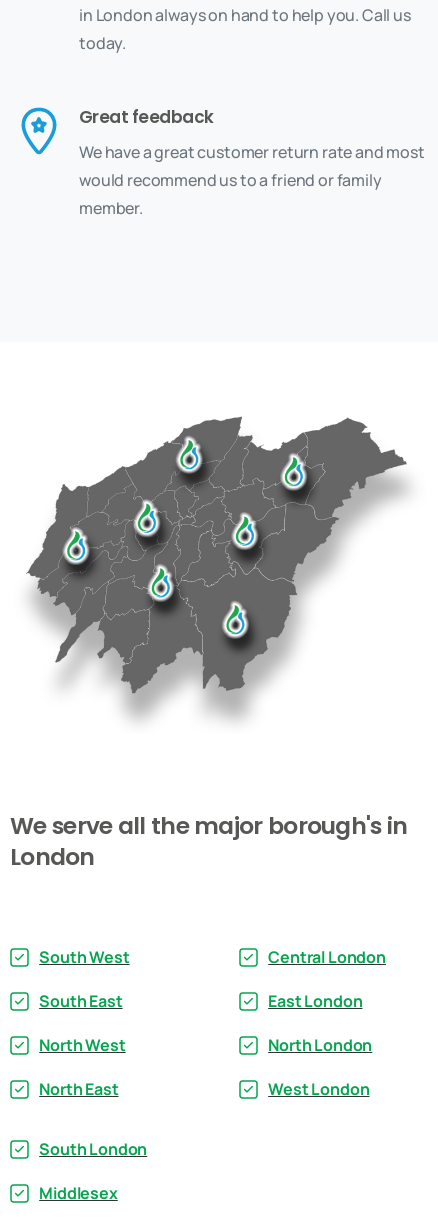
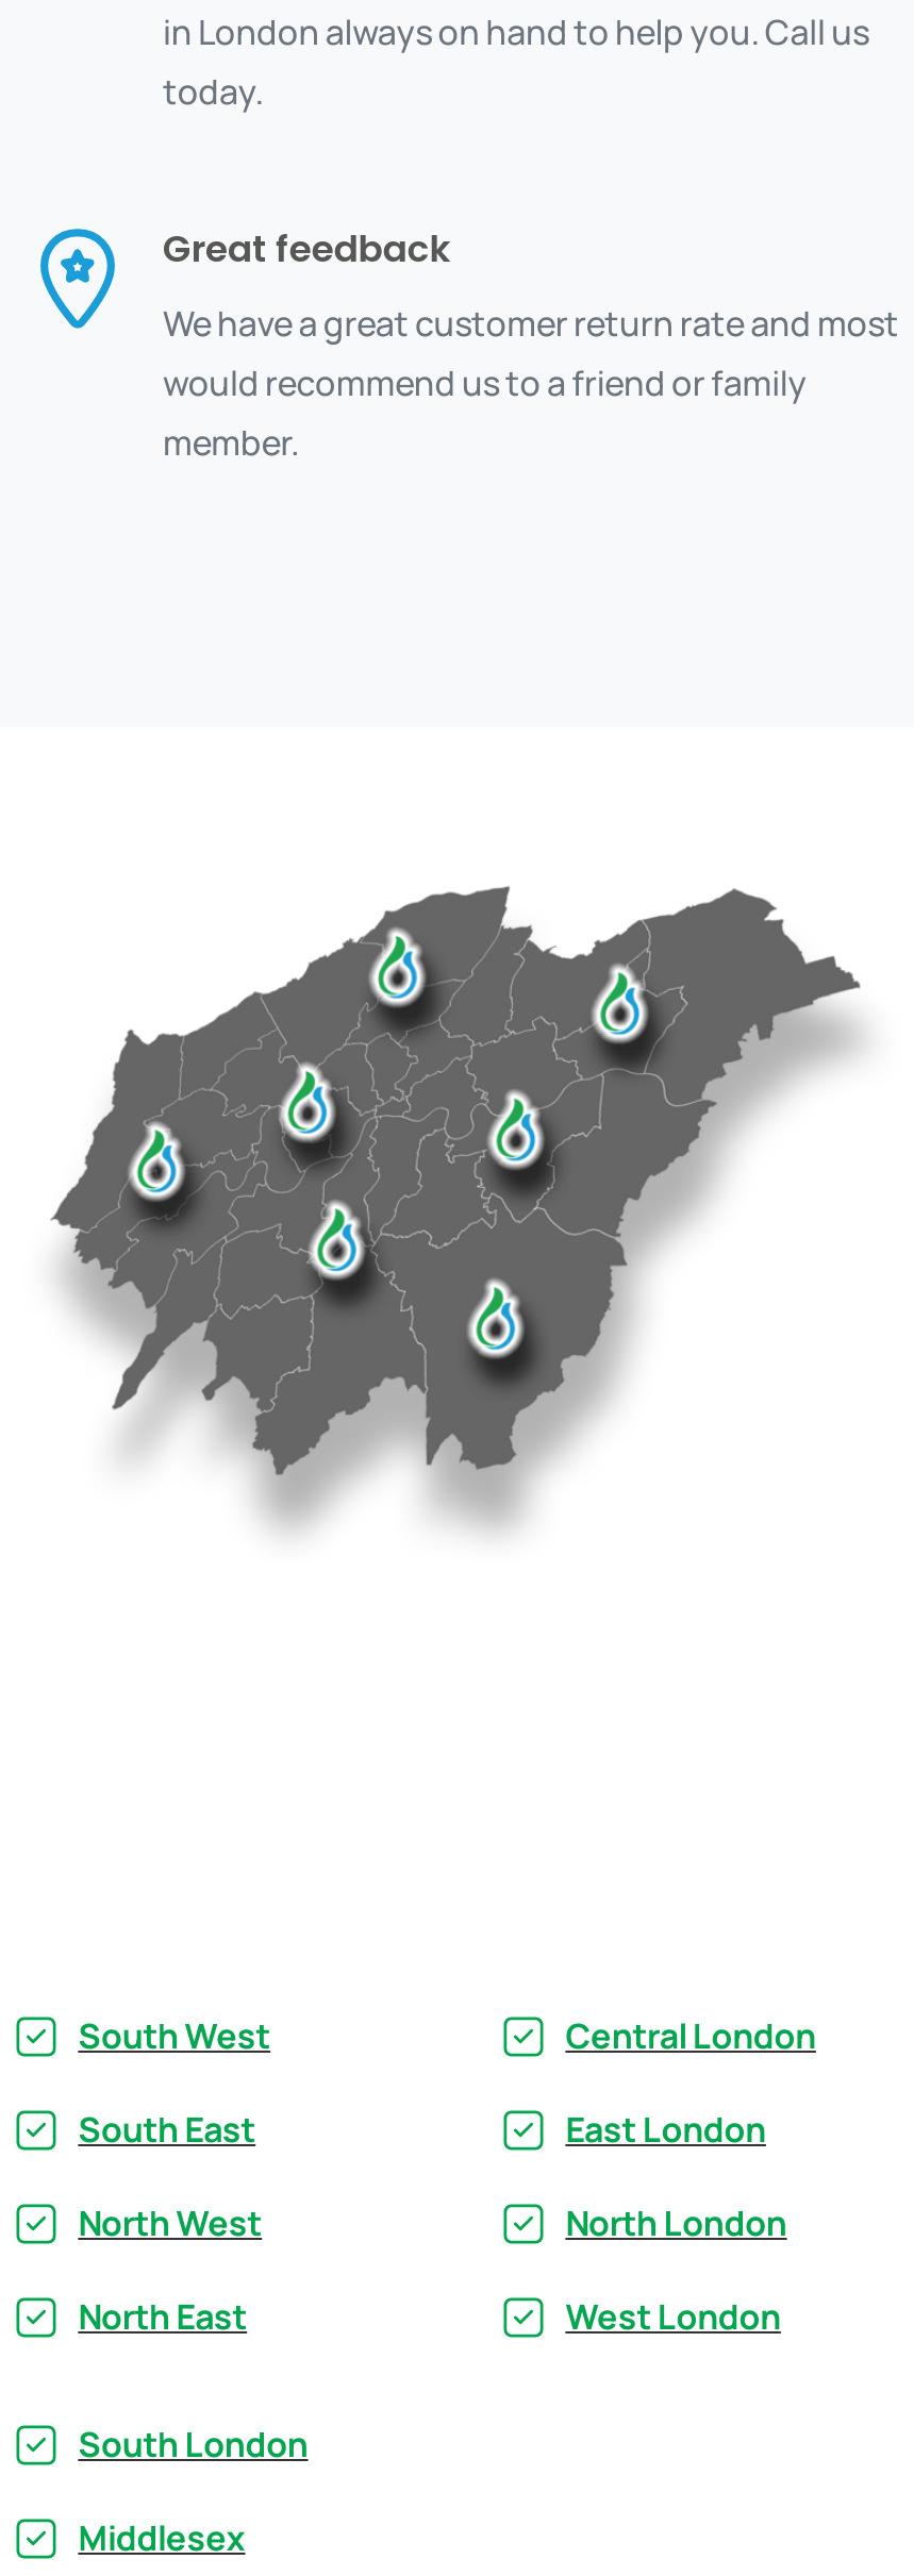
[10,809,408,873] We serve all the major borough's in | London -> none

